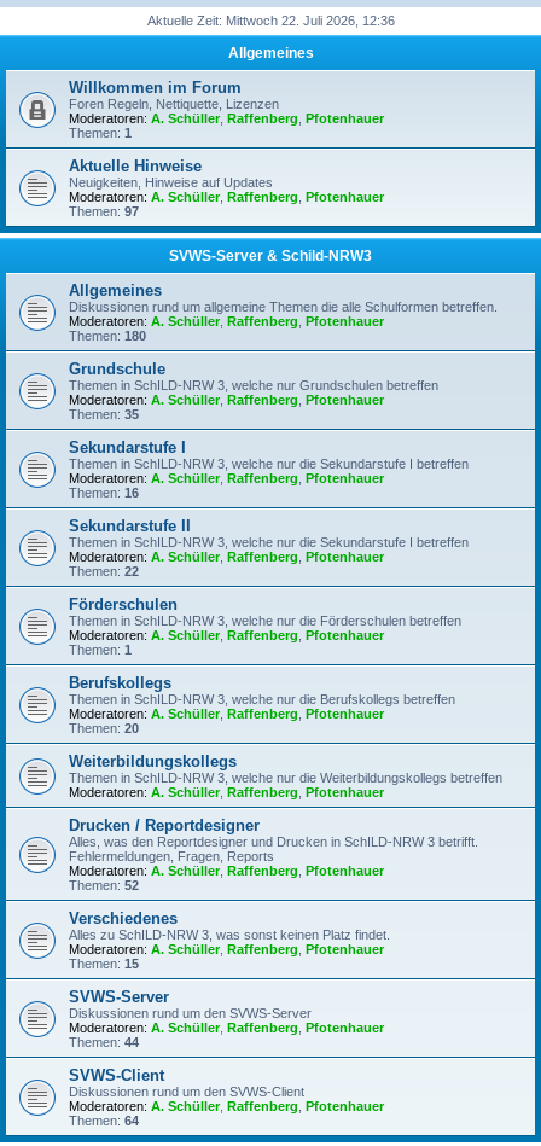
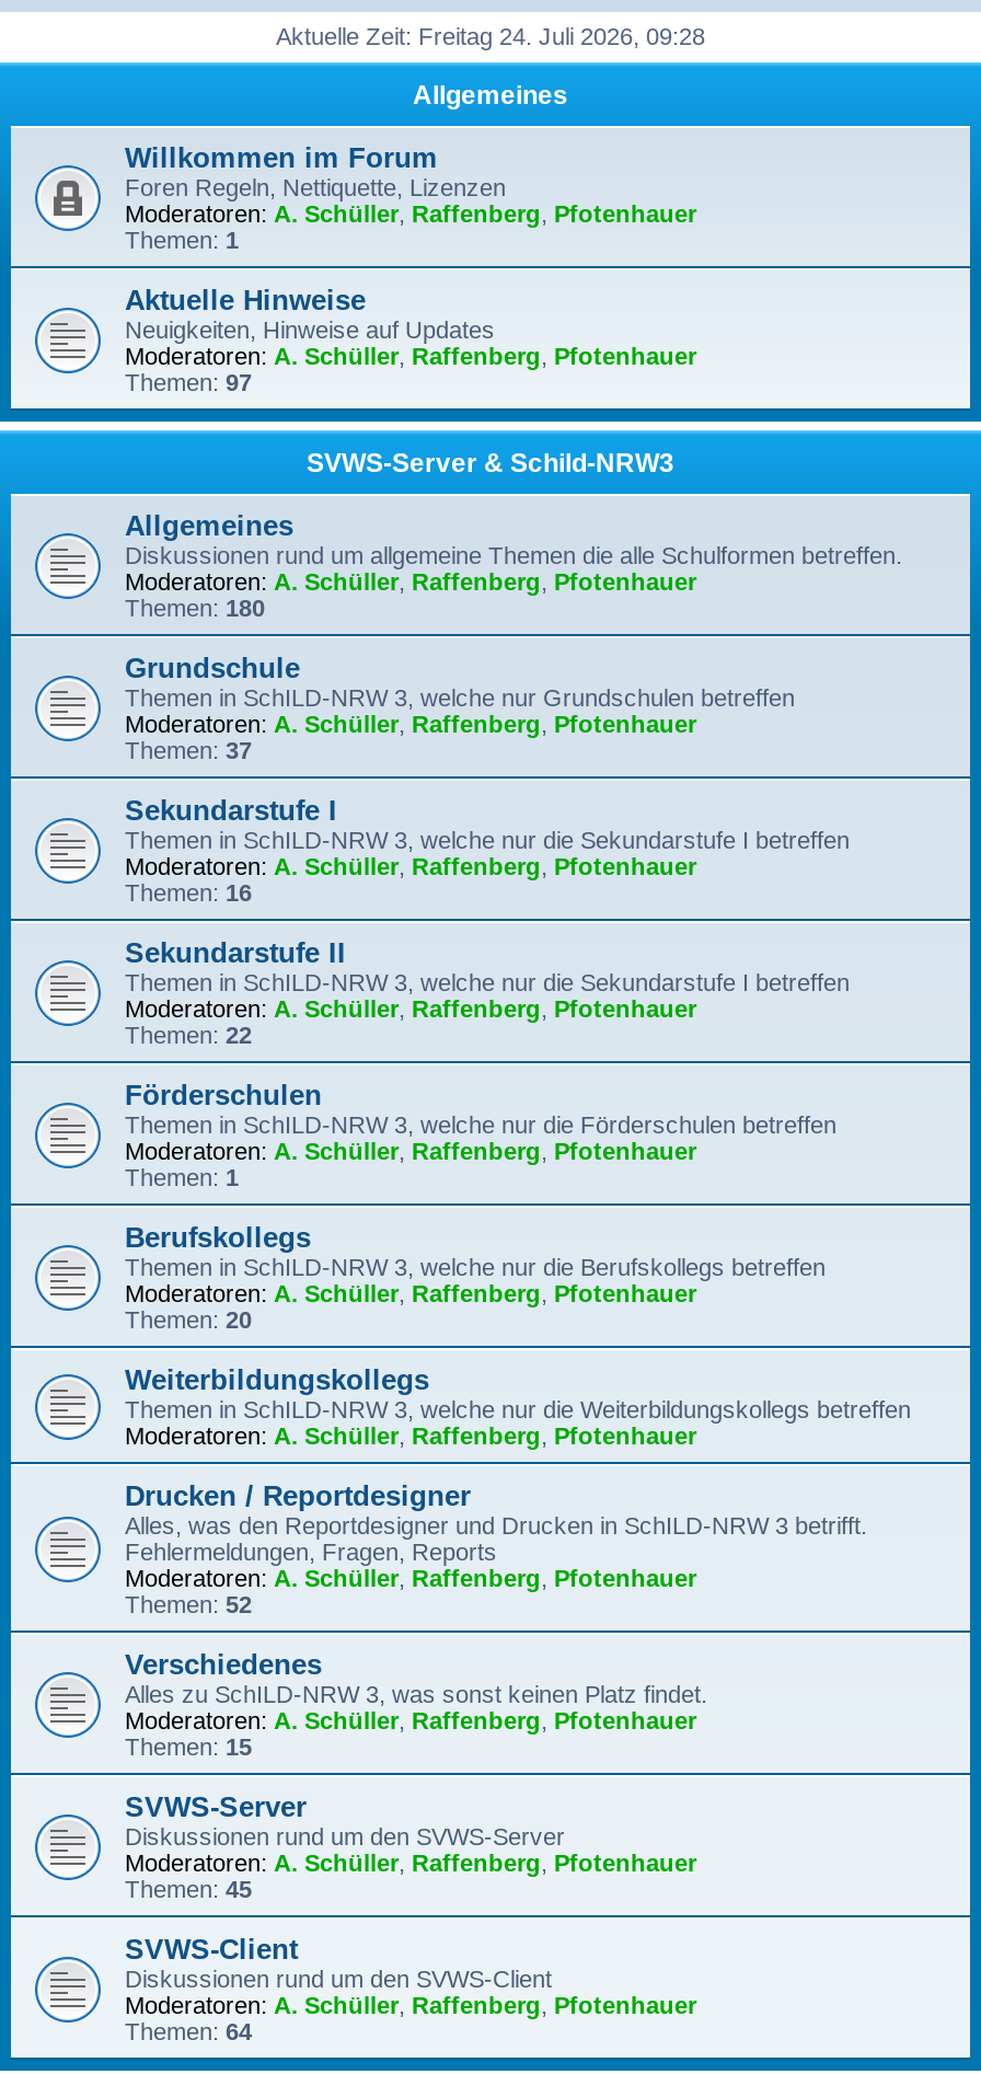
[147,13,394,28] Aktuelle Zeit: Mittwoch 22. Juli 2026, 12:36 -> [276,23,705,49] Aktuelle Zeit: Freitag 24. Juli 2026, 09:28
[69,407,139,421] Themen: 35 -> [125,737,252,763] Themen: 37
[69,1035,139,1049] Themen: 44 -> [125,1876,252,1902] Themen: 45

